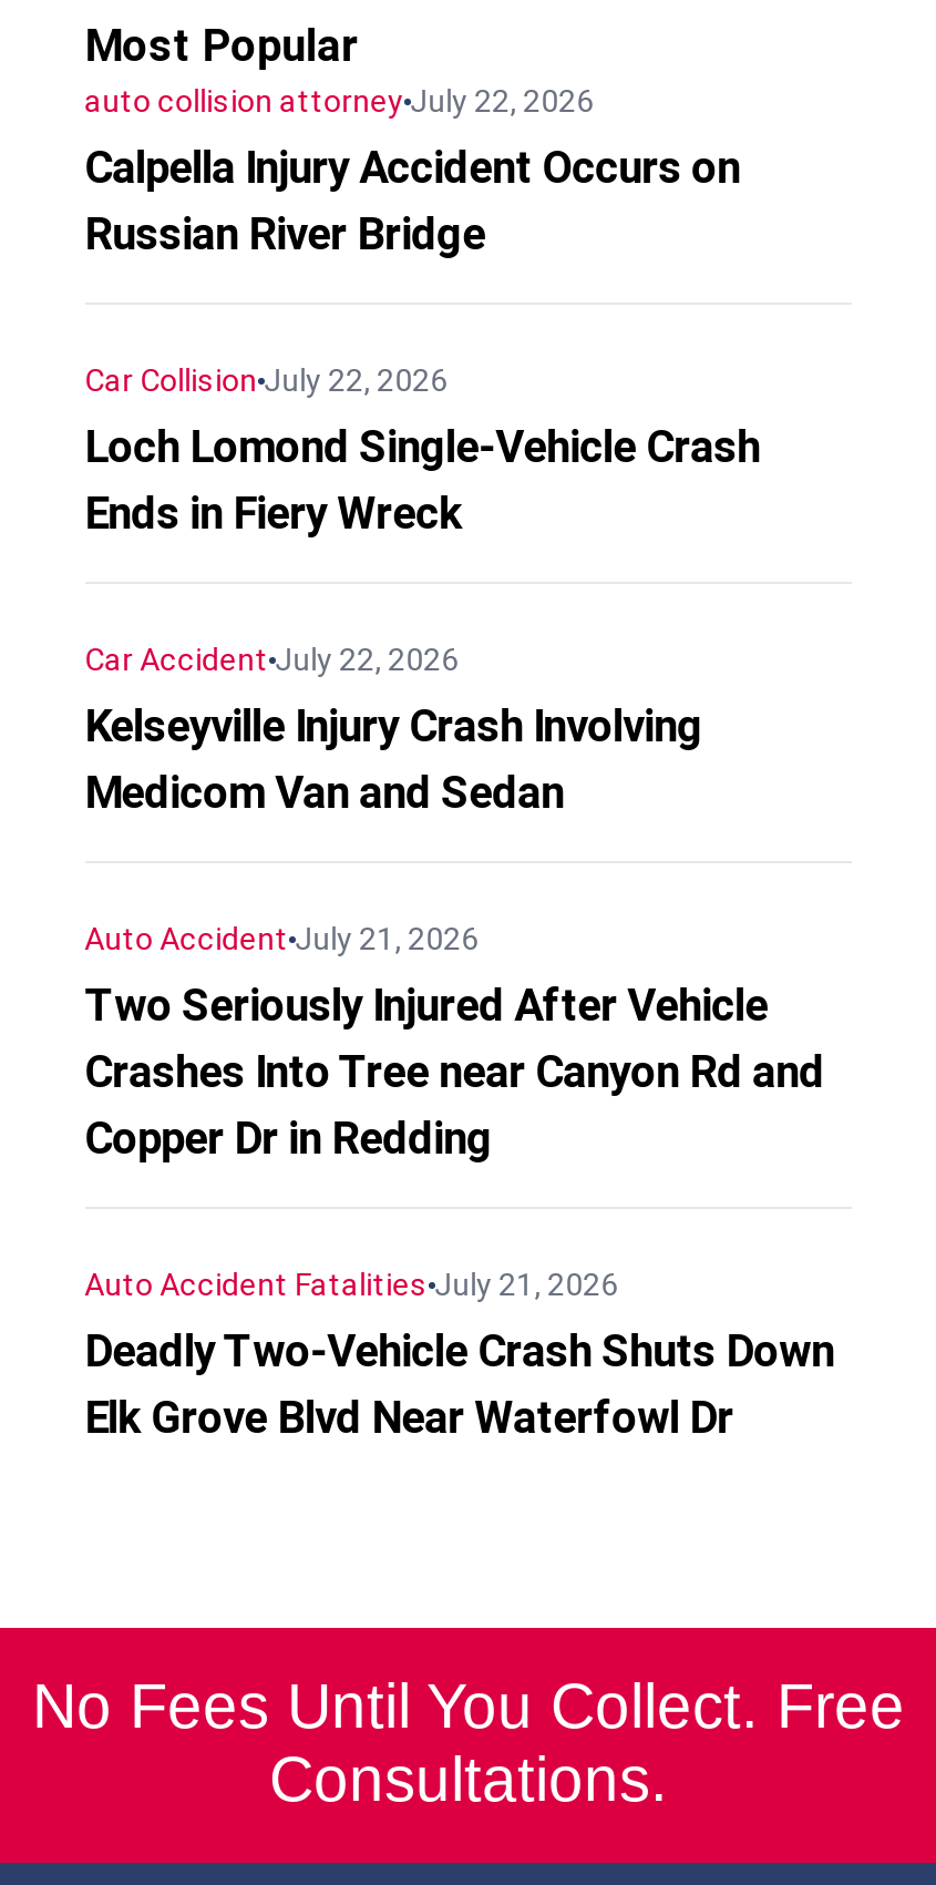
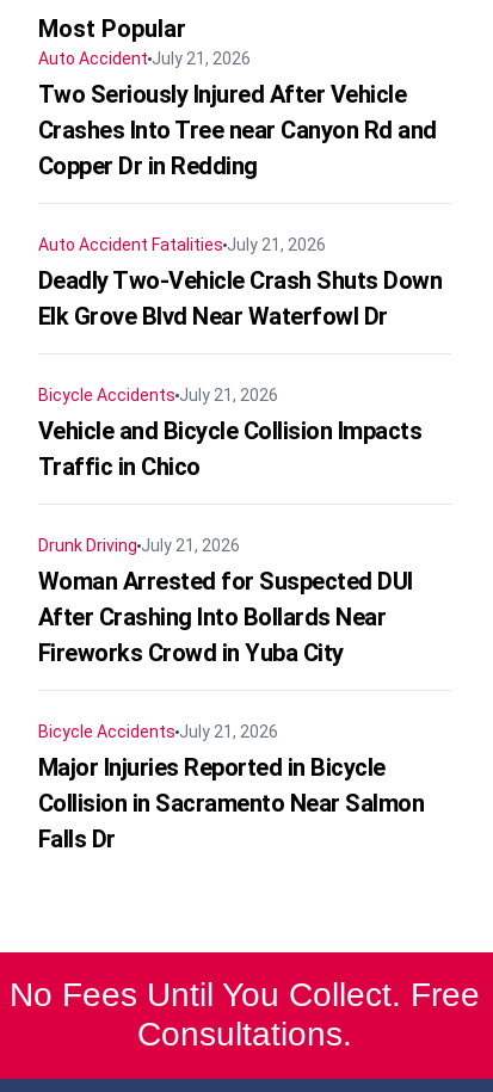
[85,83,760,819] auto collision attorney July 22, 2026 | Calpella Injury Accident Occurs on | Russian River Bridge | Car Collision July 22, 2026 | Loch Lomond Single-Vehicle Crash | Ends in Fiery Wreck | Car Accident July 22, 2026 | Kelseyville Injury Crash Involving | Medicom Van and Sedan -> none
moved [85,921,835,1444] -> [38,49,442,331]: Auto Accident July 21, 2026 | Two Seriously Injured After Vehicle | Crashes Into Tree near Canyon Rd and | Copper Dr in Redding | Auto Accident Fatalities July 21, 2026 | Deadly Two-Vehicle Crash Shuts Down | Elk Grove Blvd Near Waterfowl Dr
none -> [38,386,424,853] Bicycle Accidents July 21, 2026 | Vehicle and Bicycle Collision Impacts | Traffic in Chico | Drunk Driving July 21, 2026 | Woman Arrested for Suspected DUI | After Crashing Into Bollards Near | Fireworks Crowd in Yuba City | Bicycle Accidents July 21, 2026 | Major Injuries Reported in Bicycle | Collision in Sacramento Near Salmon | Falls Dr

